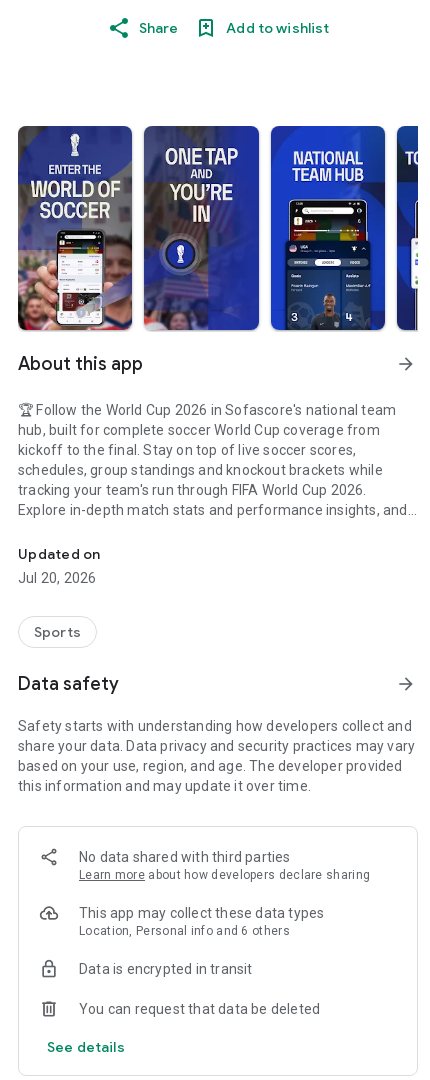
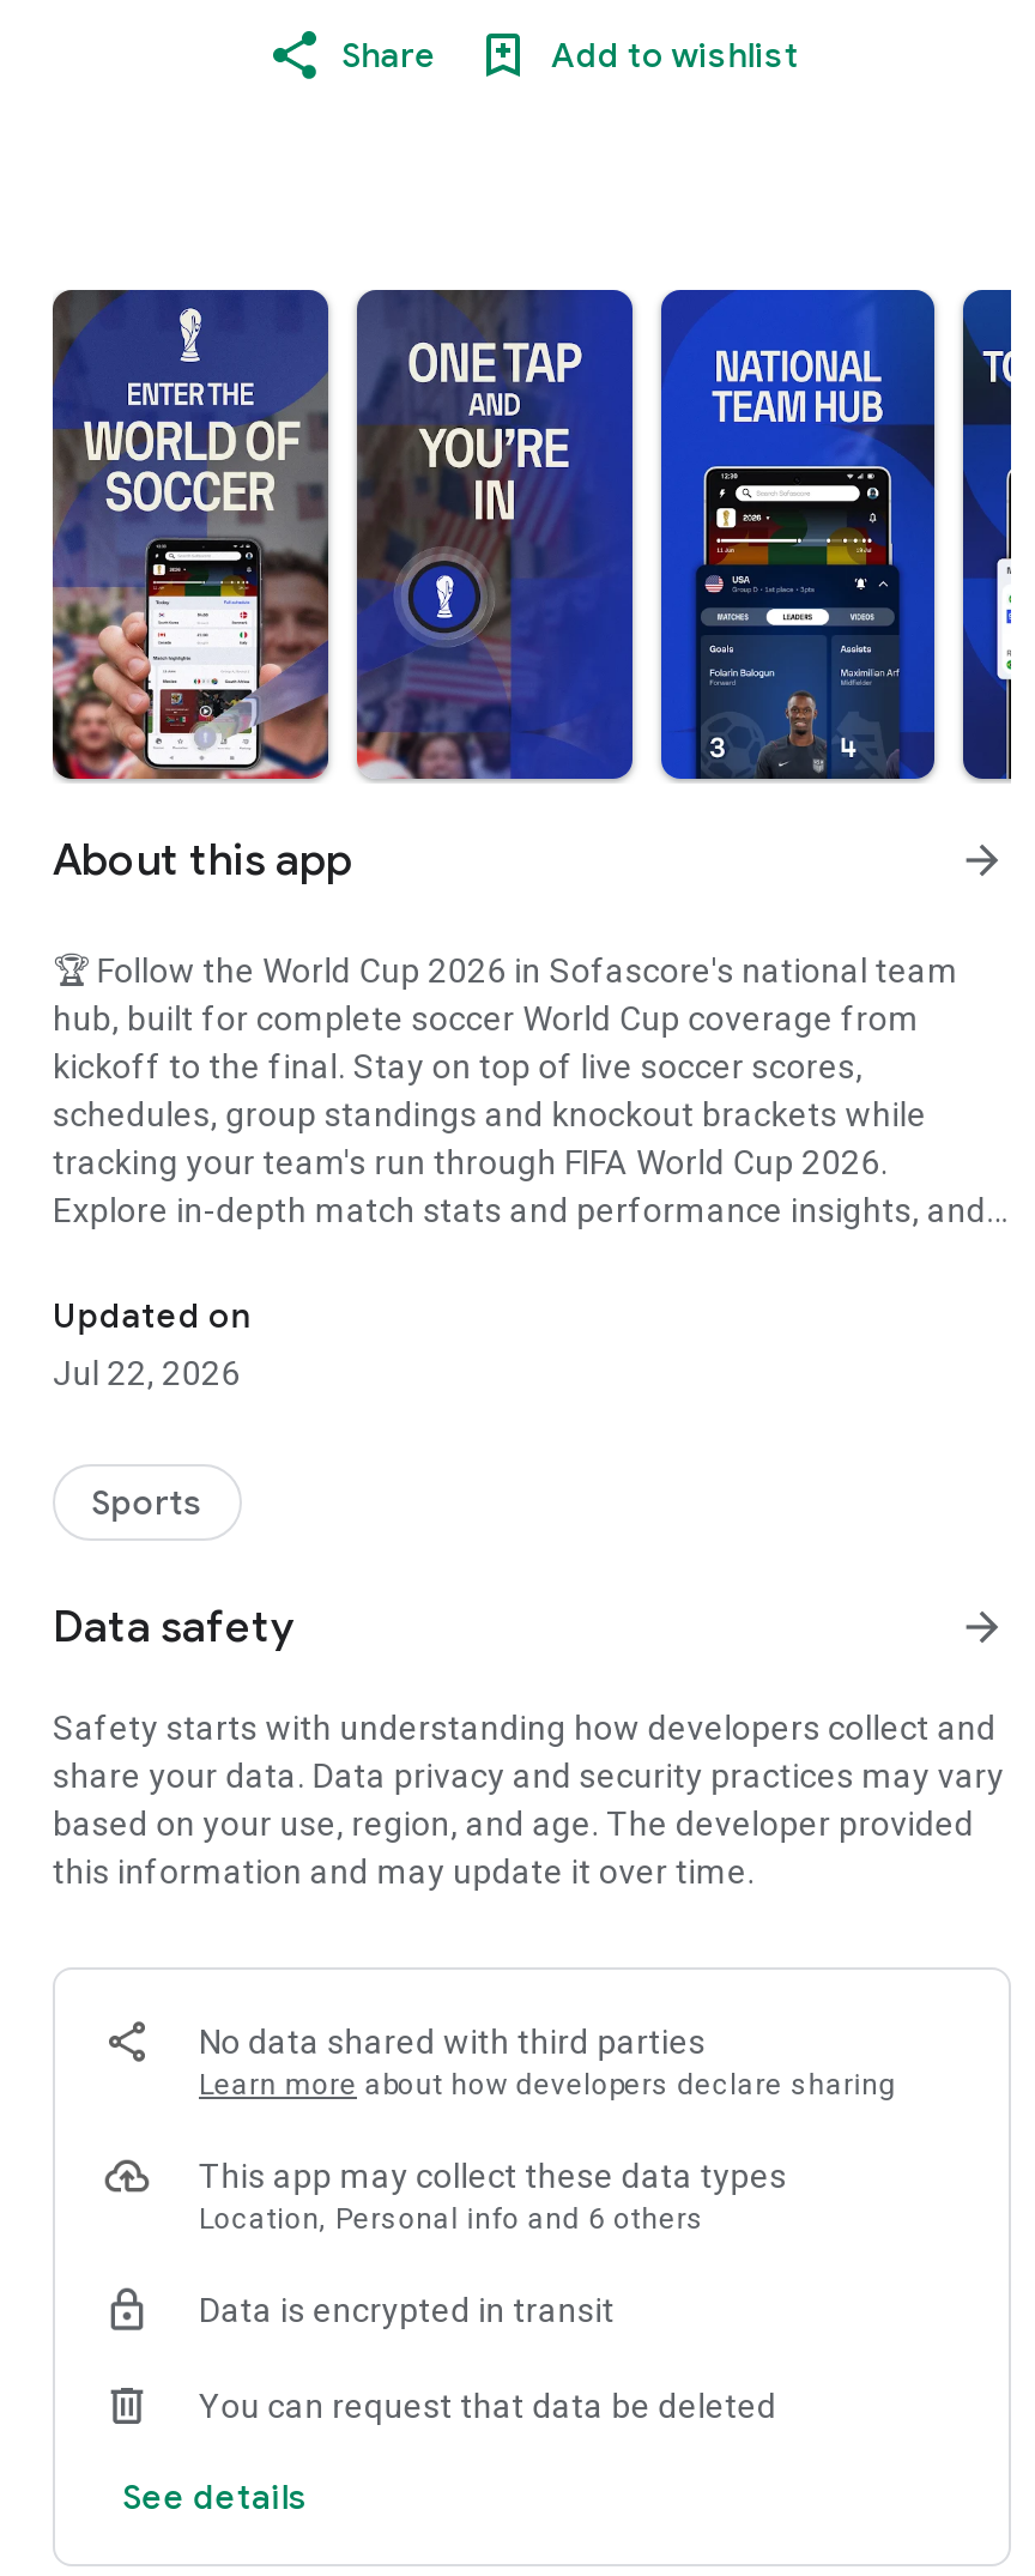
[18,570,96,586] Jul 20, 2026 -> [53,1354,241,1392] Jul 22, 2026

